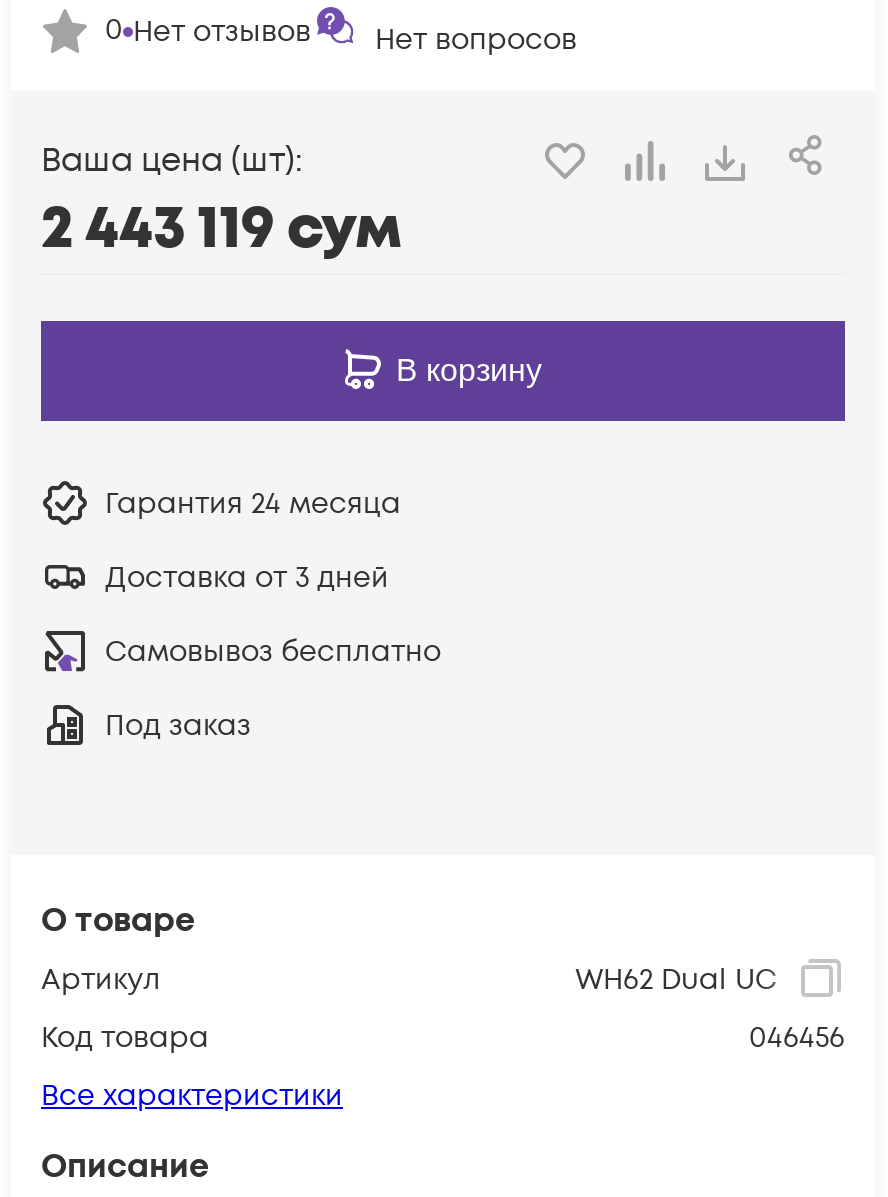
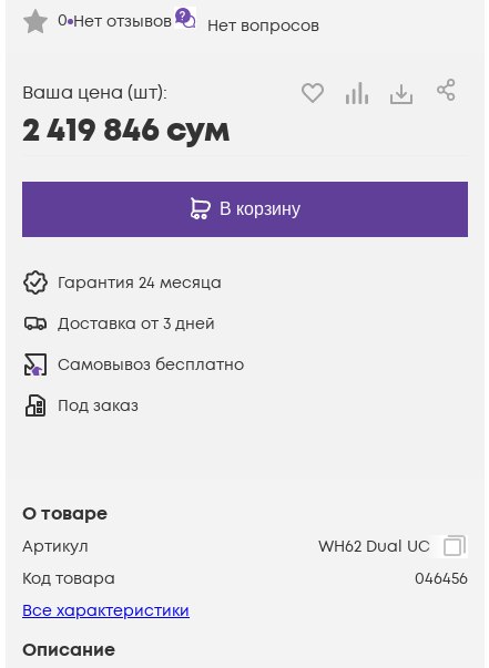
[41,188,403,268] 2 443 119 сум -> [22,108,231,153] 2 419 846 сум

